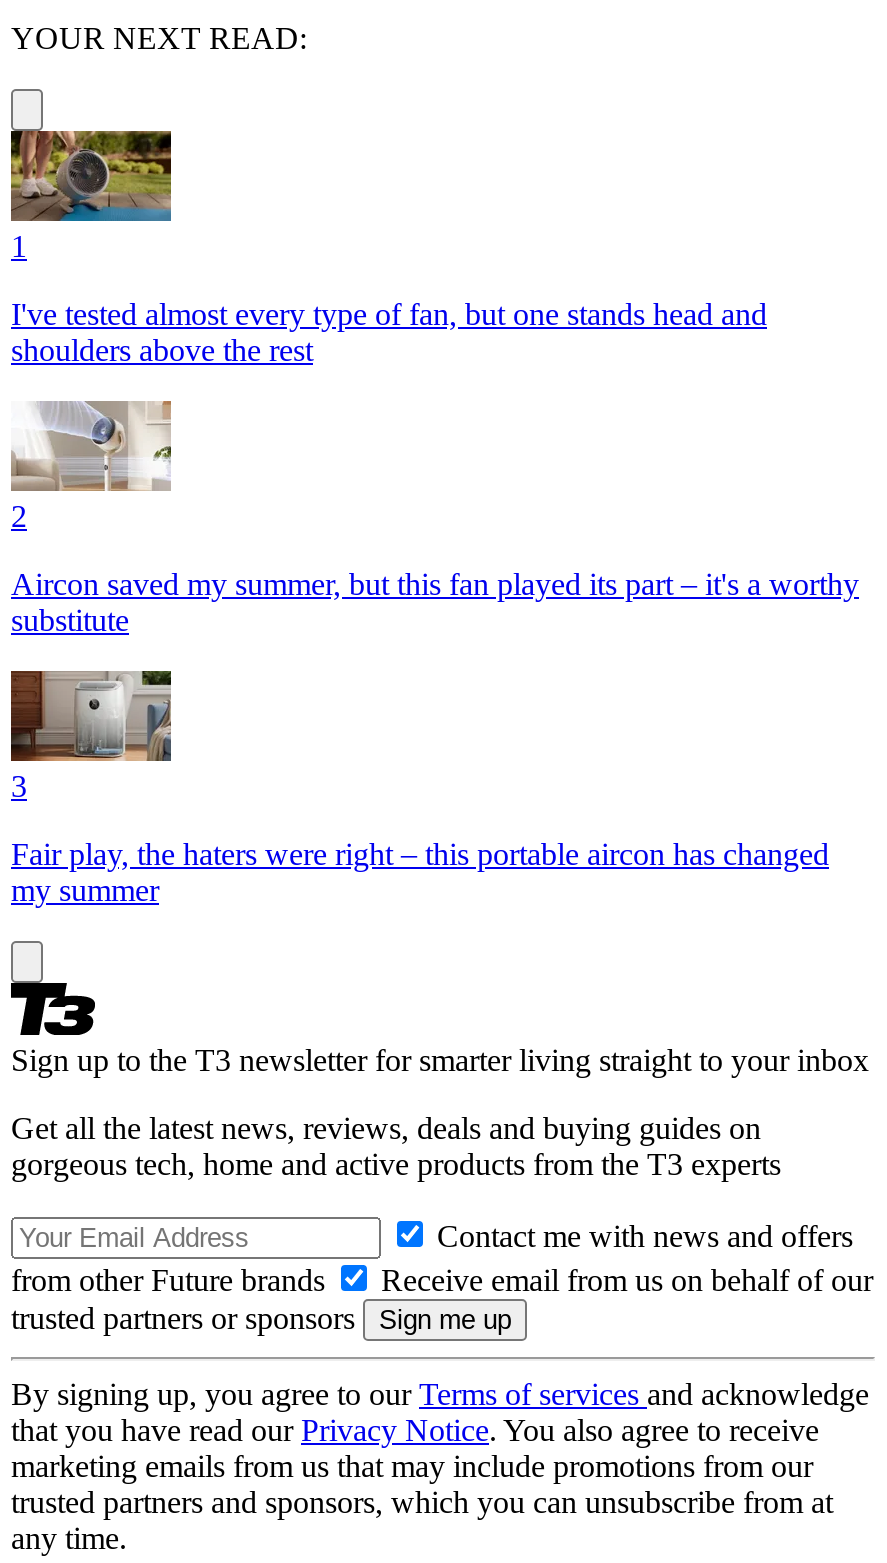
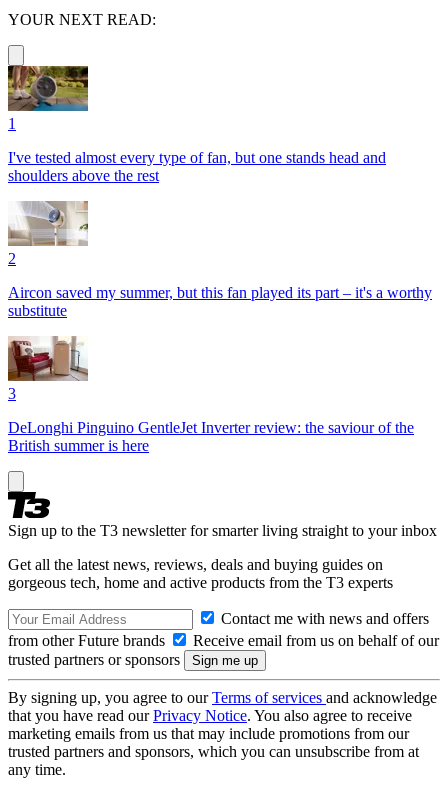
[9,669,829,906] [image] | Fair play, the haters were right – this portable aircon has changed | my summer -> [7,336,414,453] [image] | DeLonghi Pinguino GentleJet Inverter review: the saviour of the | British summer is here

